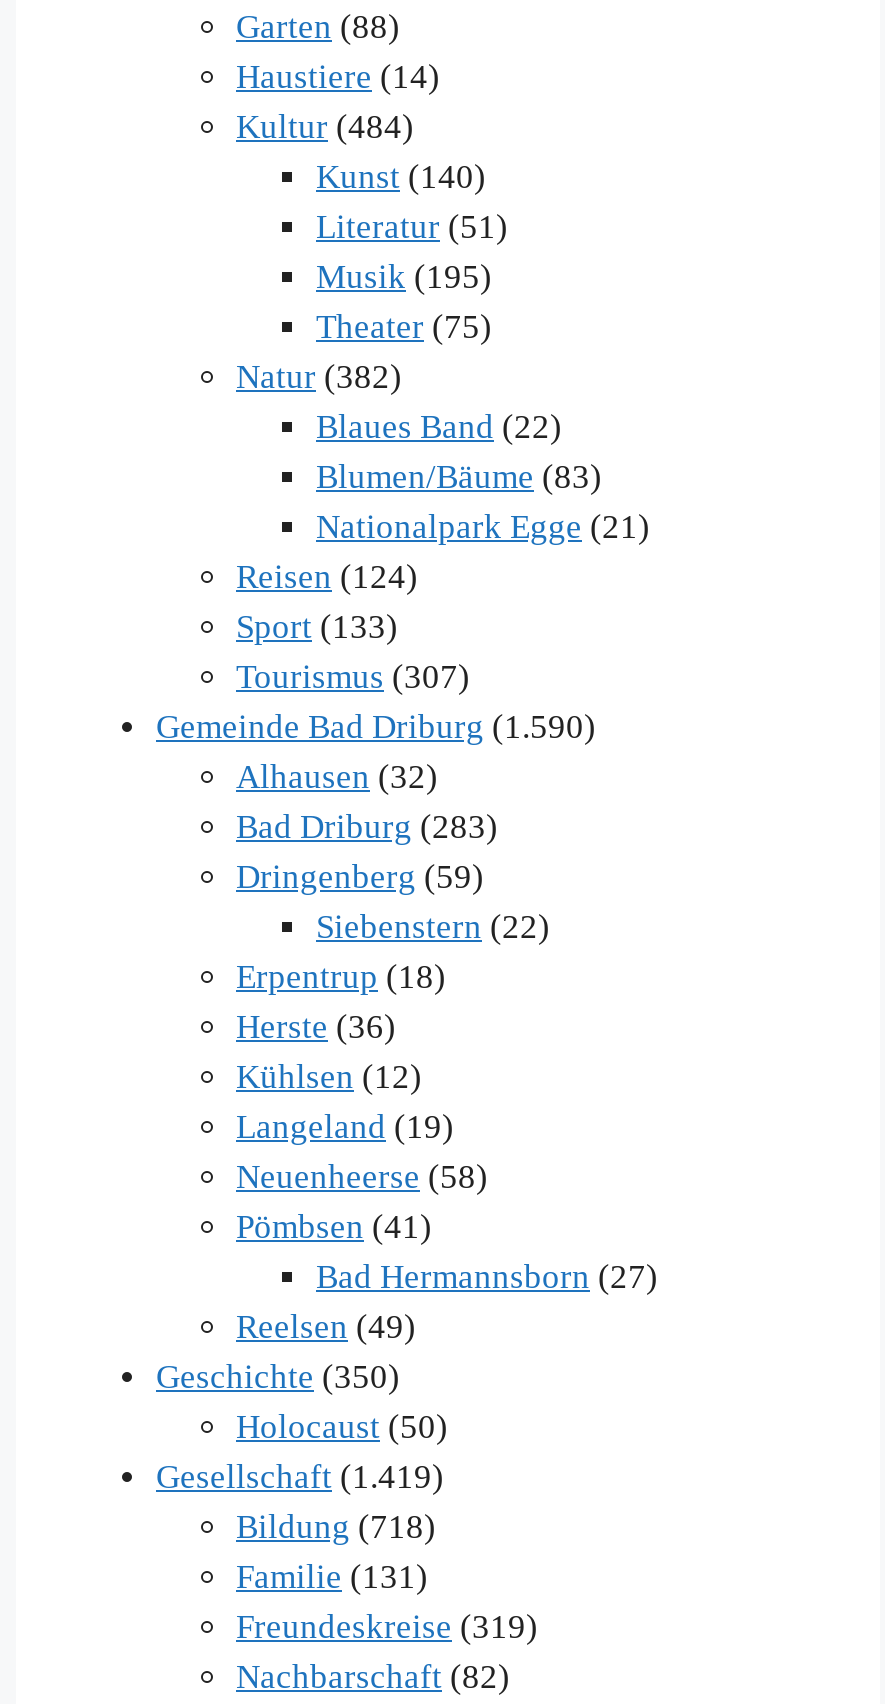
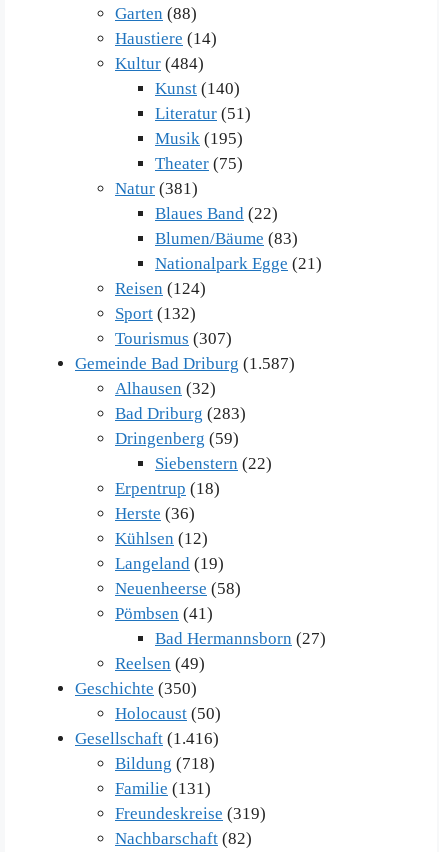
[236,358,402,396] Natur (382) -> [115,179,198,198] Natur (381)
[236,608,398,646] Sport (133) -> [115,304,196,323] Sport (132)
[156,708,596,746] Gemeinde Bad Driburg (1.590) -> [75,354,295,373] Gemeinde Bad Driburg (1.587)
[156,1458,444,1496] Gesellschaft (1.419) -> [75,729,219,748] Gesellschaft (1.416)

